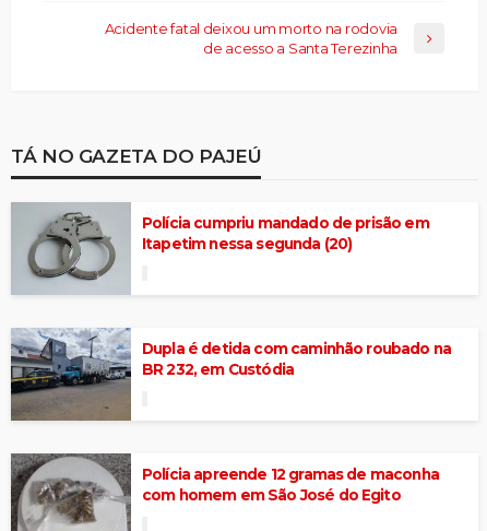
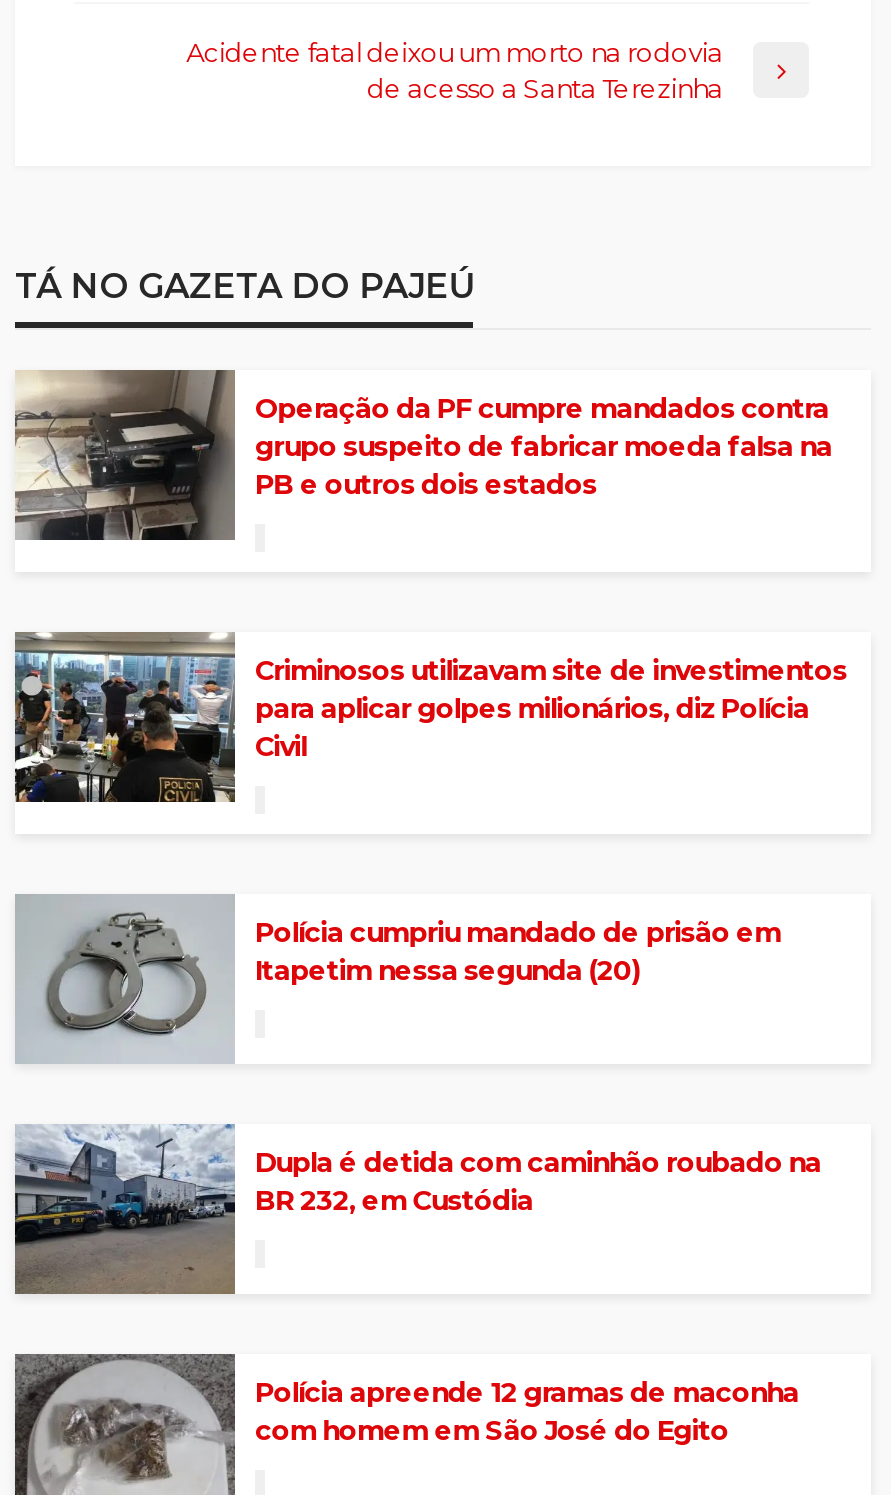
none -> [13,629,847,805] [image] | Criminosos utilizavam site de investimentos | para aplicar golpes milionários, diz Polícia | Civil
none -> [15,369,832,541] [image] | Operação da PF cumpre mandados contra | grupo suspeito de fabricar moeda falsa na | PB e outros dois estados

